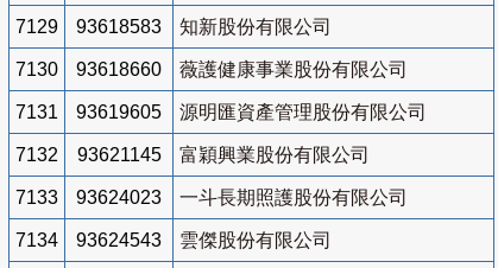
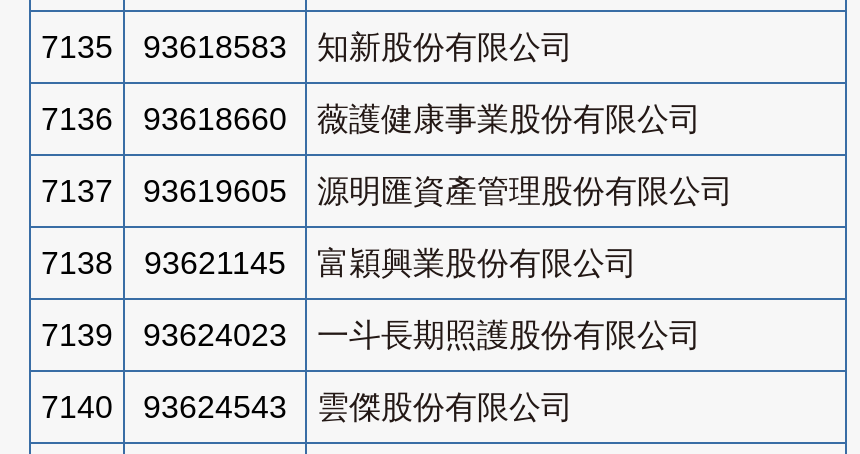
[15,16,332,37] 7129 93618583 知新股份有限公司 -> [41,30,573,64] 7135 93618583 知新股份有限公司
[15,59,408,79] 7130 93618660 薇護健康事業股份有限公司 -> [41,102,701,136] 7136 93618660 薇護健康事業股份有限公司
[15,102,427,122] 7131 93619605 源明匯資產管理股份有限公司 -> [41,174,733,208] 7137 93619605 源明匯資產管理股份有限公司
[15,145,370,165] 7132 93621145 富穎興業股份有限公司 -> [41,246,637,280] 7138 93621145 富穎興業股份有限公司
[15,187,408,207] 7133 93624023 一斗長期照護股份有限公司 -> [41,318,701,352] 7139 93624023 一斗長期照護股份有限公司
[15,230,332,250] 7134 93624543 雲傑股份有限公司 -> [41,390,573,424] 7140 93624543 雲傑股份有限公司

